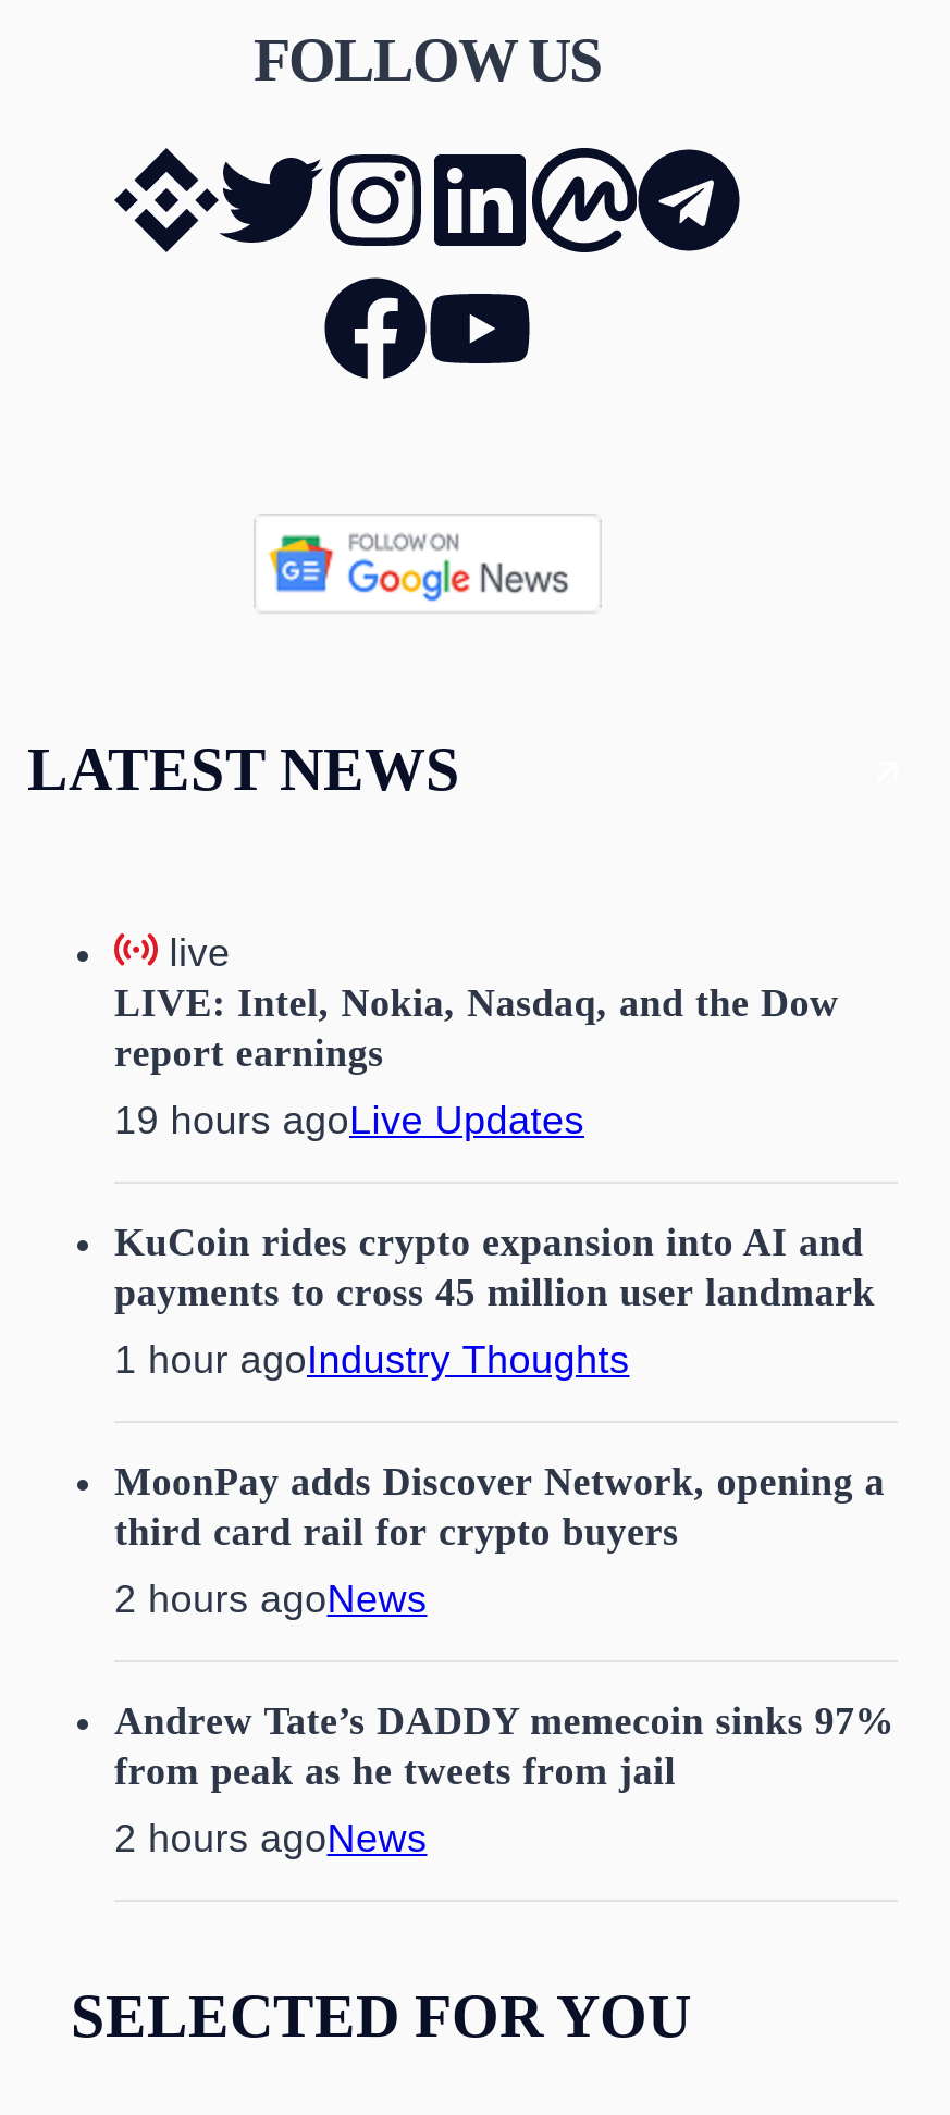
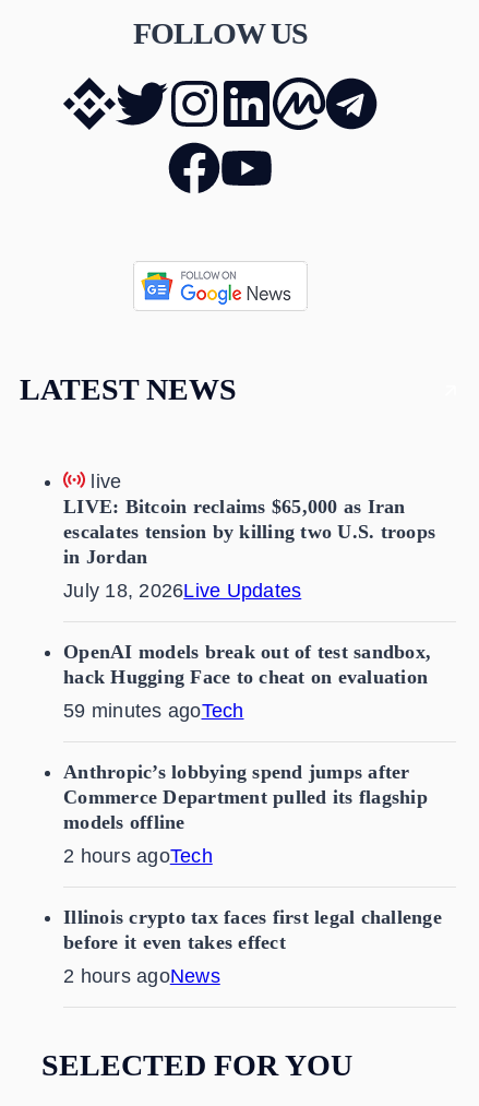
[114,981,839,1075] LIVE: Intel, Nokia, Nasdaq, and the Dow | report earnings -> [63,496,435,568] LIVE: Bitcoin reclaims $65,000 as Iran | escalates tension by killing two U.S. troops | in Jordan
[114,1099,584,1142] 19 hours agoLive Updates -> [63,580,301,602] July 18, 2026Live Updates
[114,1221,875,1314] KuCoin rides crypto expansion into AI and | payments to cross 45 million user landmark -> [63,641,431,688] OpenAI models break out of test sandbox, | hack Hugging Face to cheat on evaluation
[114,1338,630,1382] 1 hour agoIndustry Thoughts -> [63,700,244,722] 59 minutes agoTech
[114,1460,885,1554] MoonPay adds Discover Network, opening a | third card rail for crypto buyers -> [63,761,427,833] Anthropic’s lobbying spend jumps after | Commerce Department pulled its flagship | models offline
[114,1578,427,1621] 2 hours agoNews -> [63,845,213,867] 2 hours agoTech
[114,1699,895,1793] Andrew Tate’s DADDY memecoin sinks 97% | from peak as he tweets from jail -> [63,906,442,953] Illinois crypto tax faces first legal challenge | before it even takes effect

